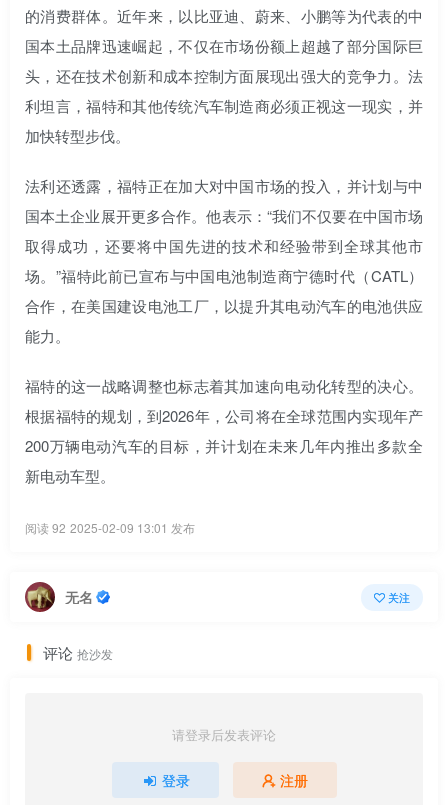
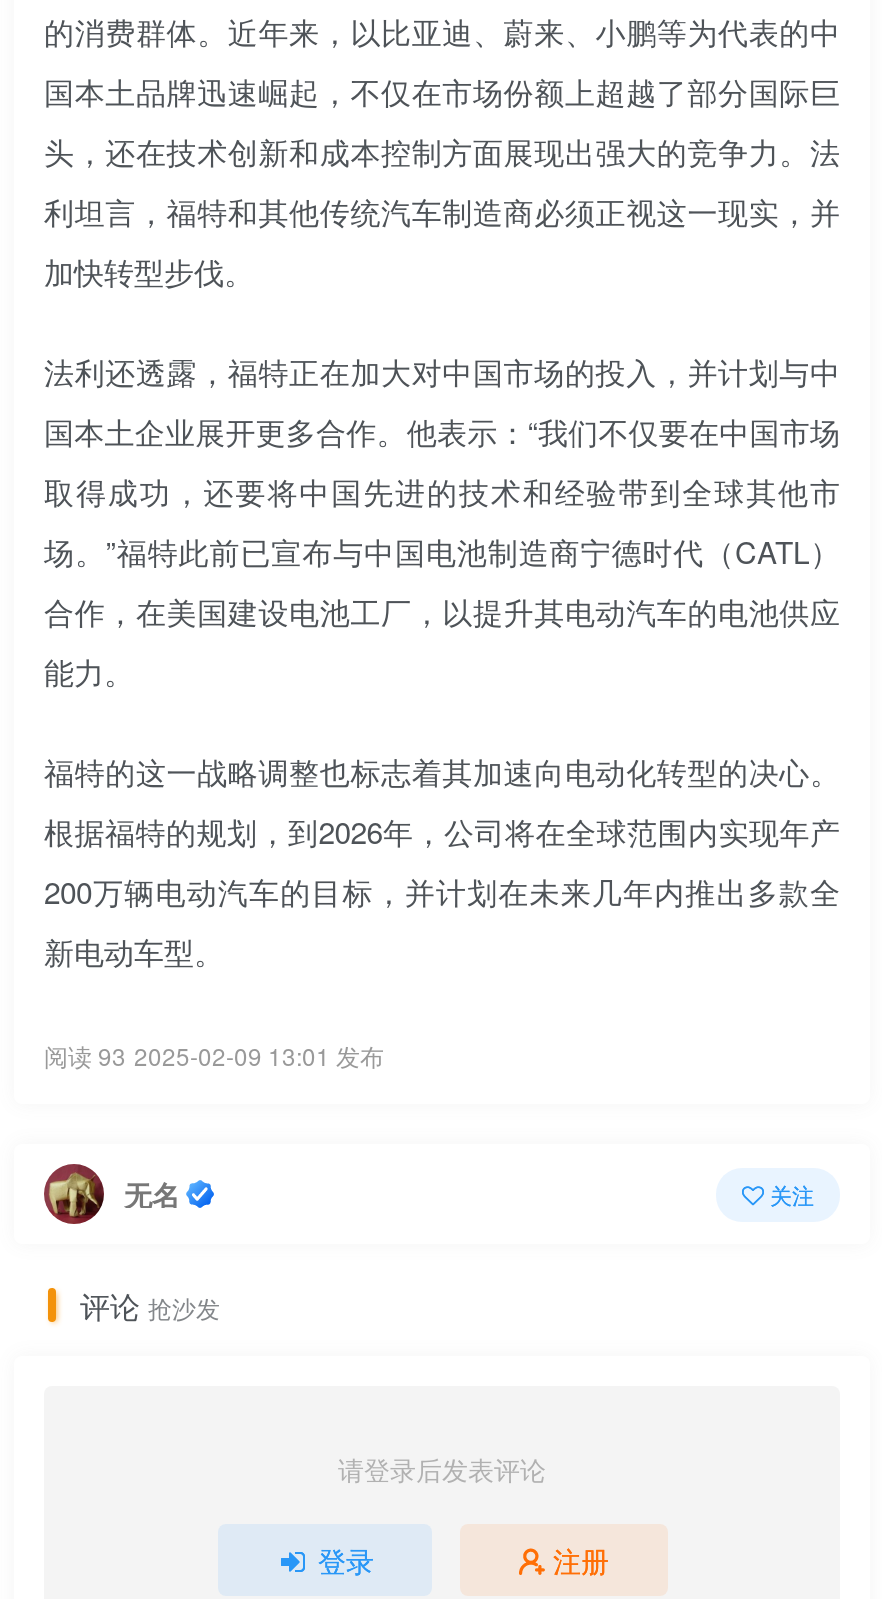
[25,519,195,536] 阅读 92 2025-02-09 13:01 发布 -> [44,1038,384,1072] 阅读 93 2025-02-09 13:01 发布

